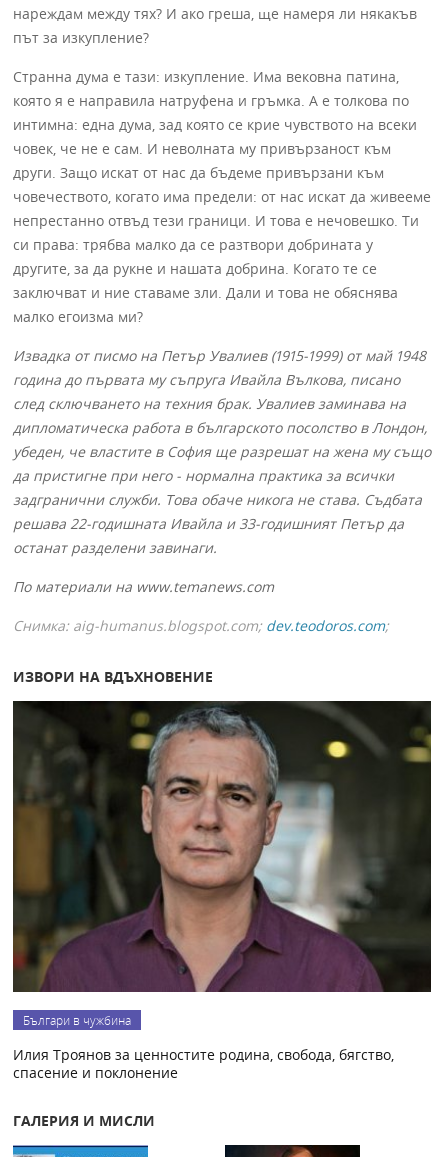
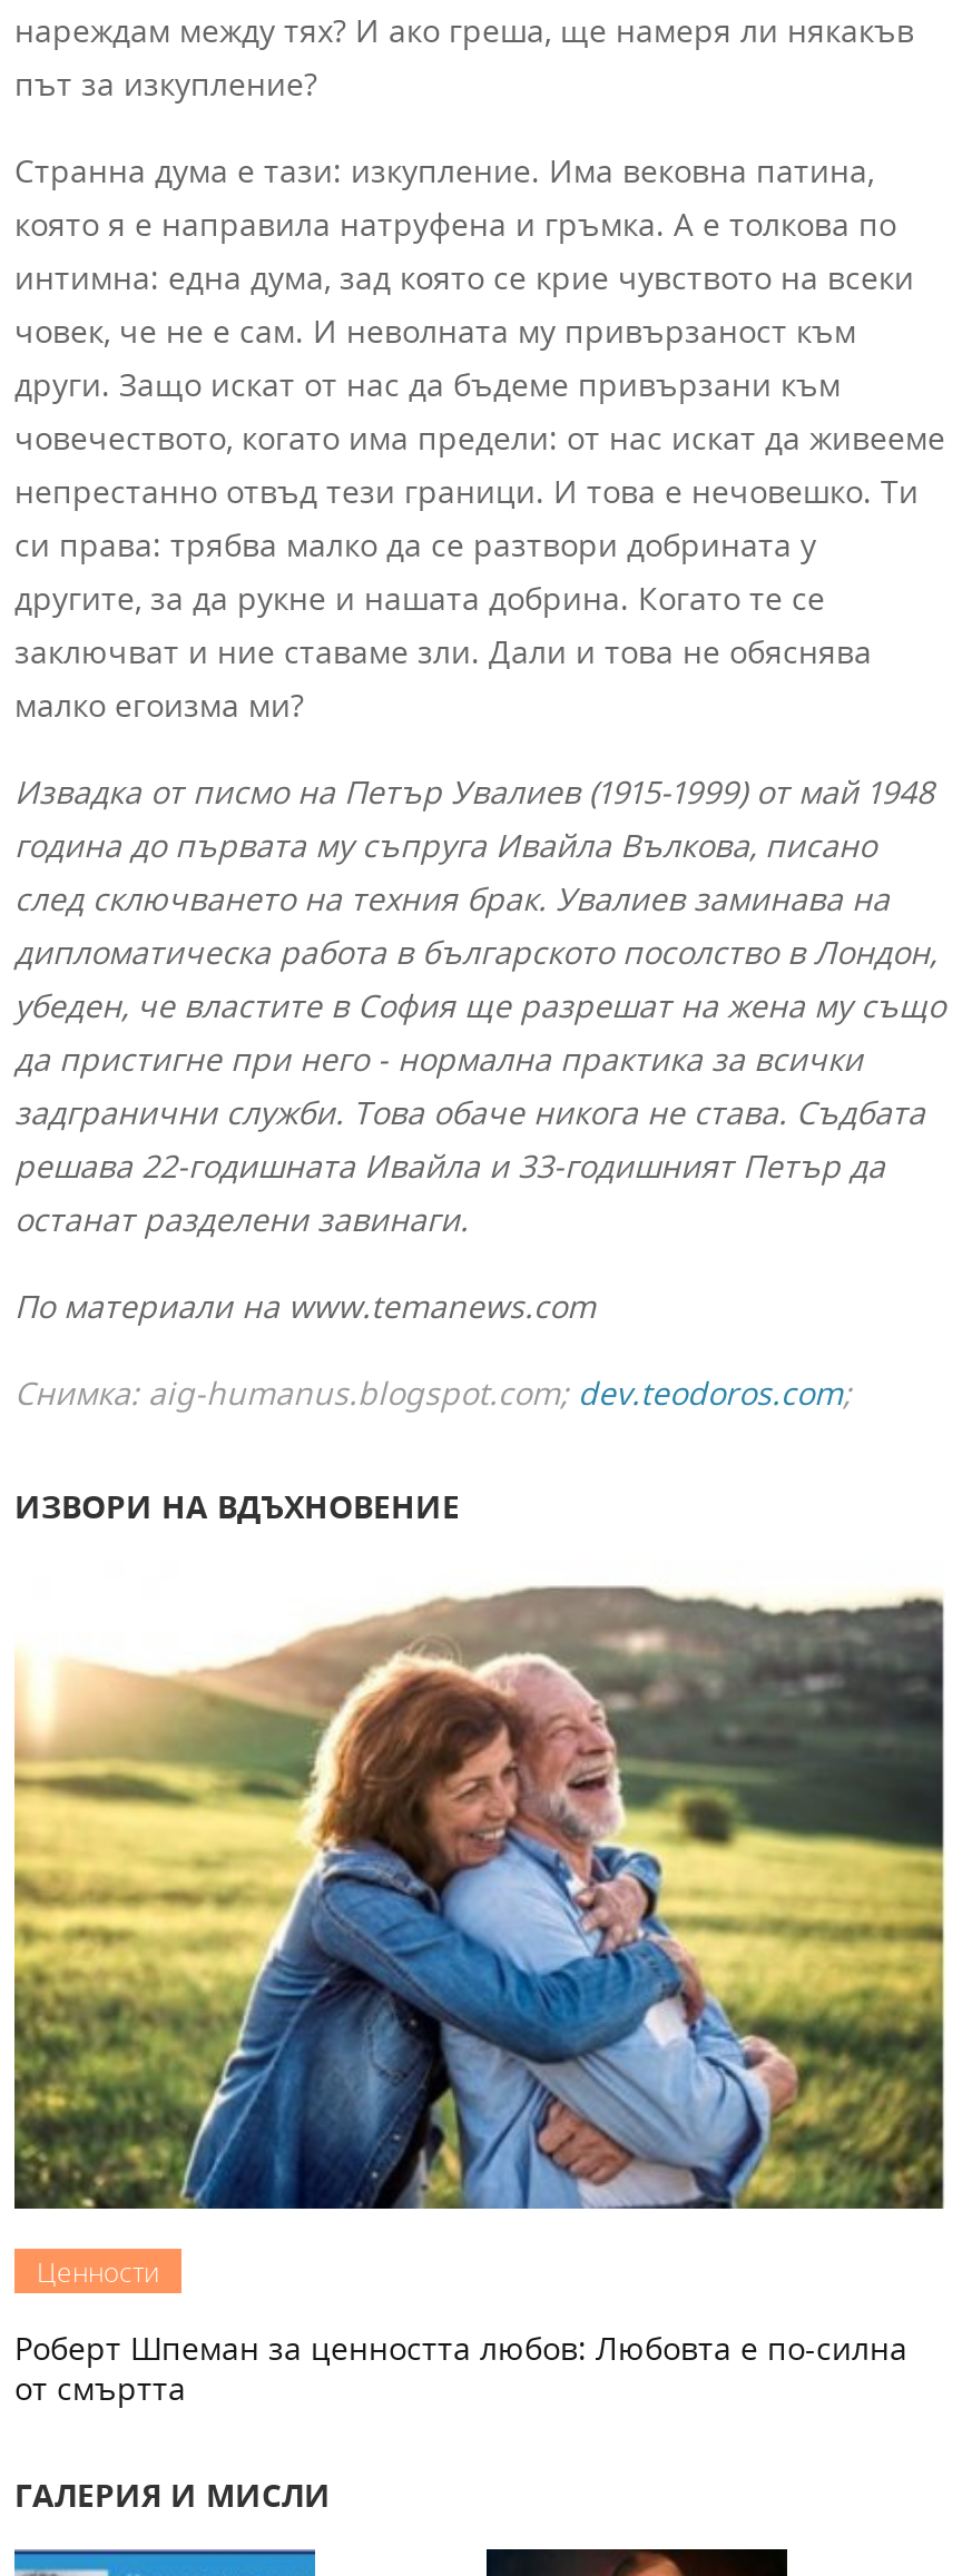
[12,700,432,1028] [image] | Българи в чужбина -> [12,1561,945,2289] [image] | Ценности
[13,1045,394,1082] Илия Троянов за ценностите родина, свобода, бягство, | спасение и поклонение -> [14,2326,907,2408] Роберт Шпеман за ценността любов: Любовта е по-силна | от смъртта

